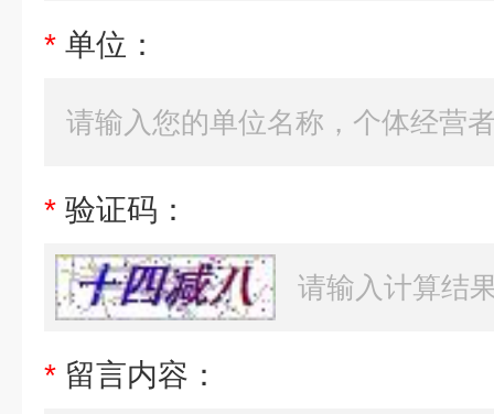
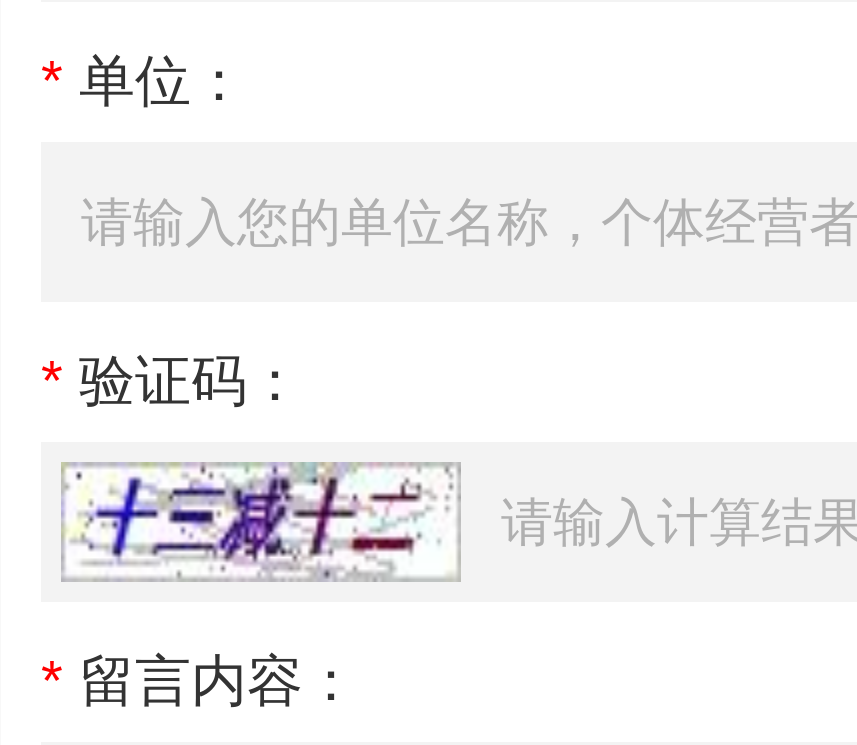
[55,254,275,319] [image] -> [61,462,457,580] [image]

